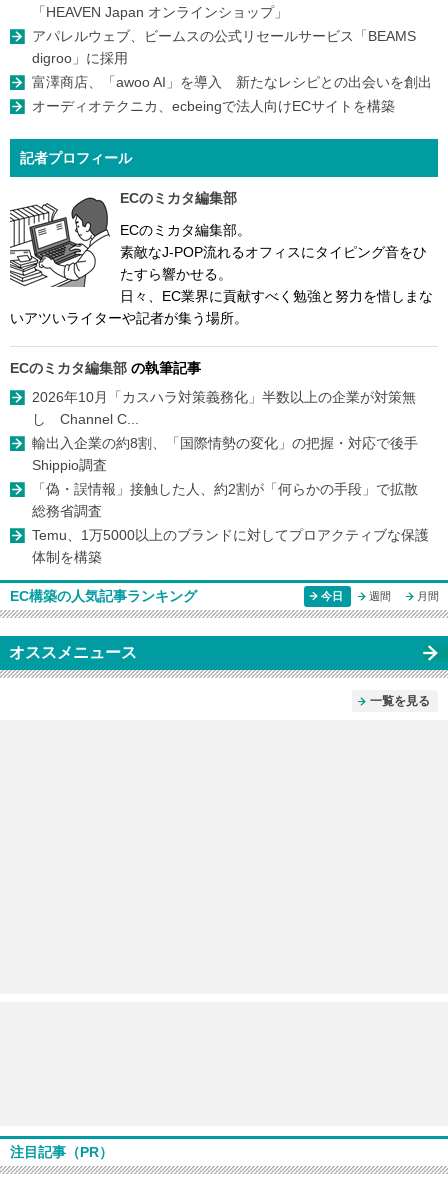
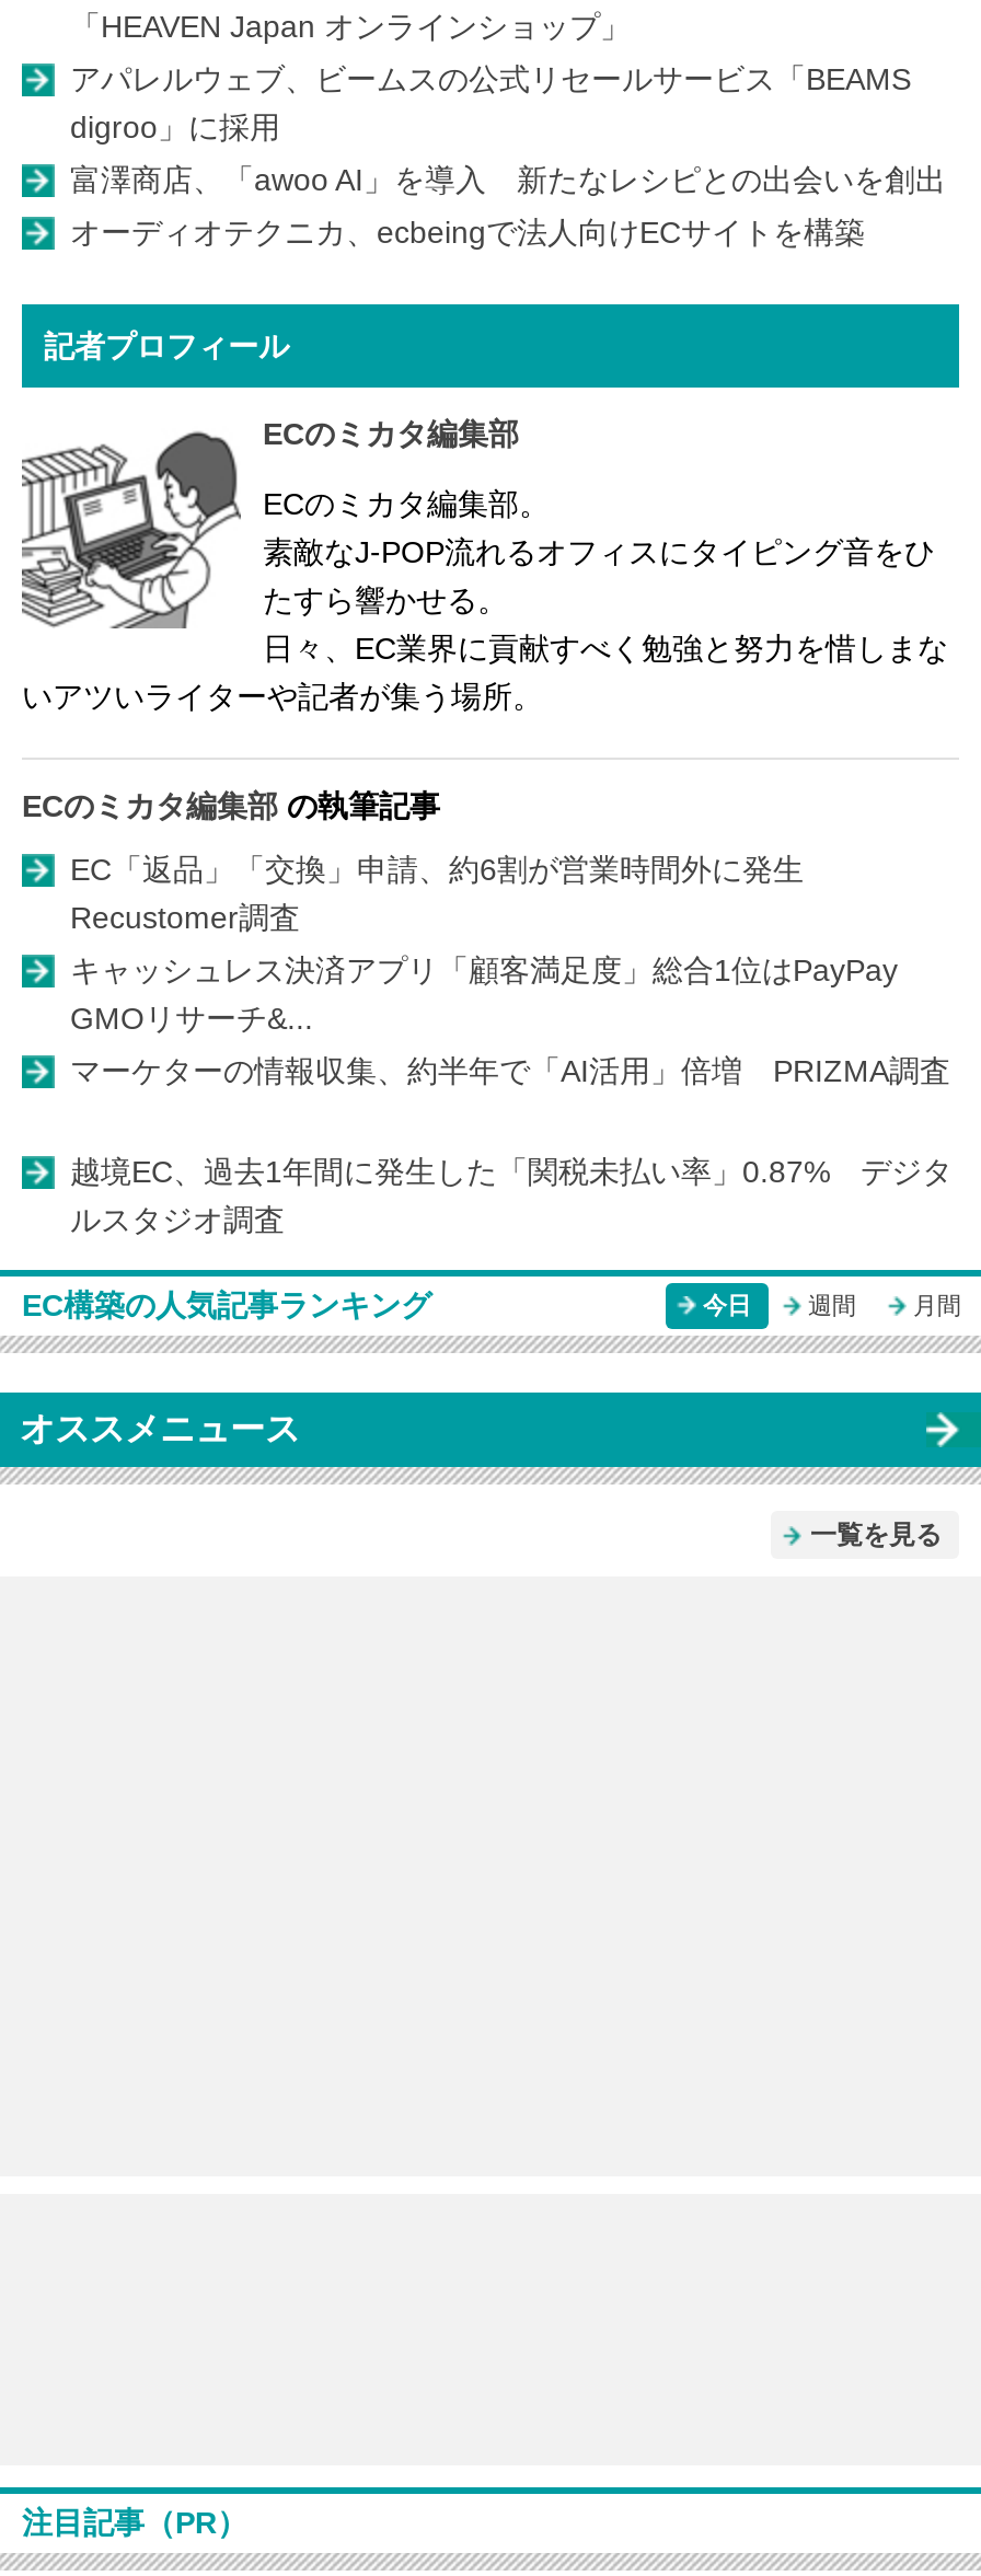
[32,389,416,427] 2026年10月「カスハラ対策義務化」半数以上の企業が対策無 | し Channel C... -> [70,852,834,935] EC「返品」「交換」申請、約6割が営業時間外に発生 | Recustomer調査
[32,435,432,473] 輸出入企業の約8割、「国際情勢の変化」の把握・対応で後手 | Shippio調査 -> [70,952,928,1036] キャッシュレス決済アプリ「顧客満足度」総合1位はPayPay | GMOリサーチ&...
[32,481,432,519] 「偽・誤情報」接触した人、約2割が「何らかの手段」で拡散 | 総務省調査 -> [70,1053,950,1088] マーケターの情報収集、約半年で「AI活用」倍増 PRIZMA調査
[32,527,429,565] Temu、1万5000以上のブランドに対してプロアクティブな保護 | 体制を構築 -> [70,1154,953,1237] 越境EC、過去1年間に発生した「関税未払い率」0.87% デジタ | ルスタジオ調査

